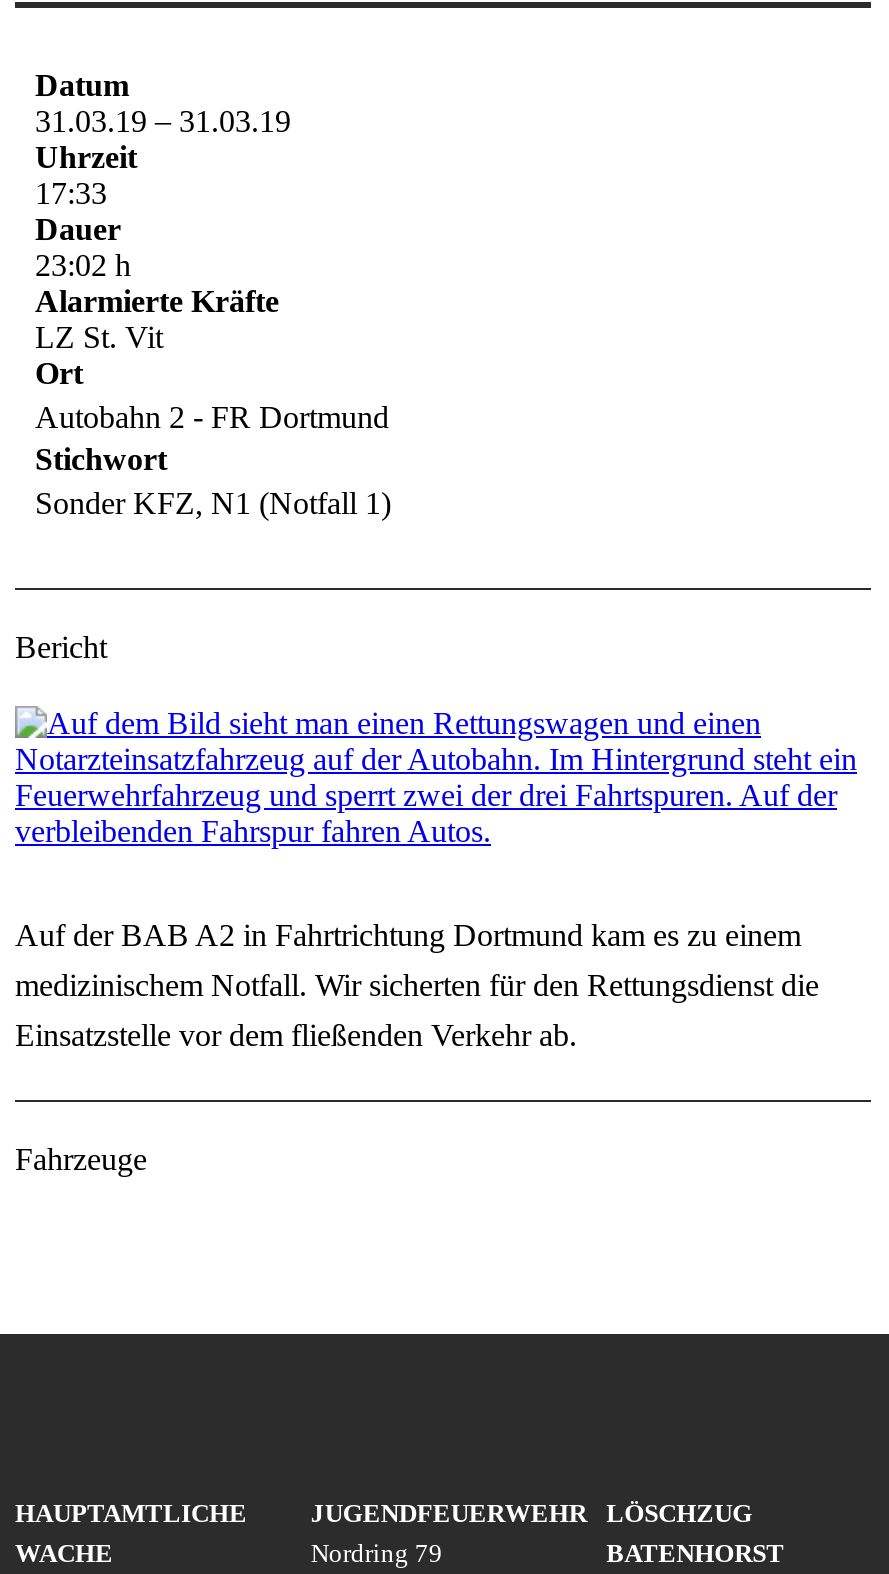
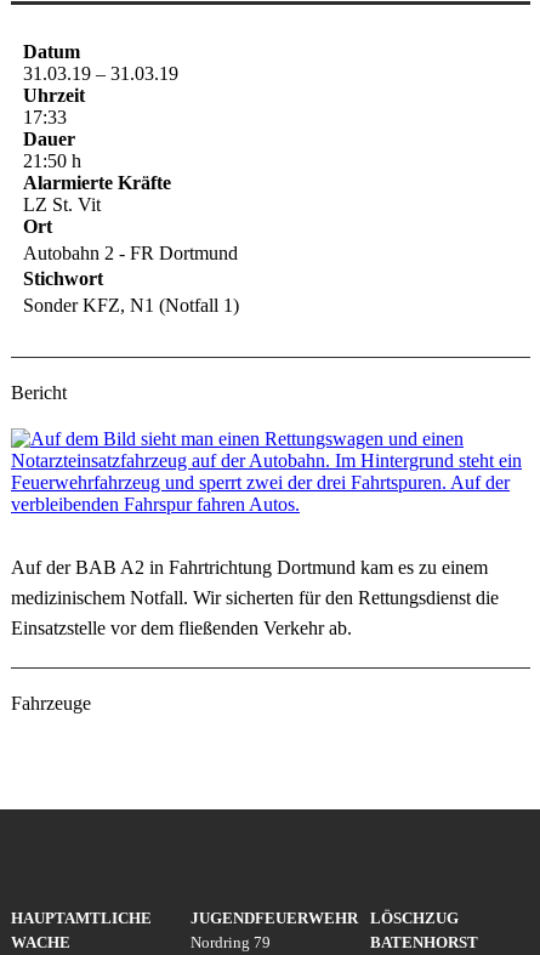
[35,248,131,282] 23:02 h -> [23,151,81,171] 21:50 h

